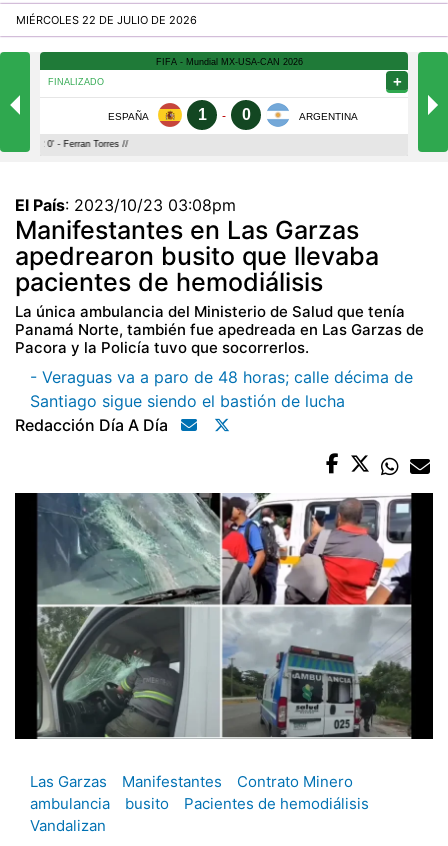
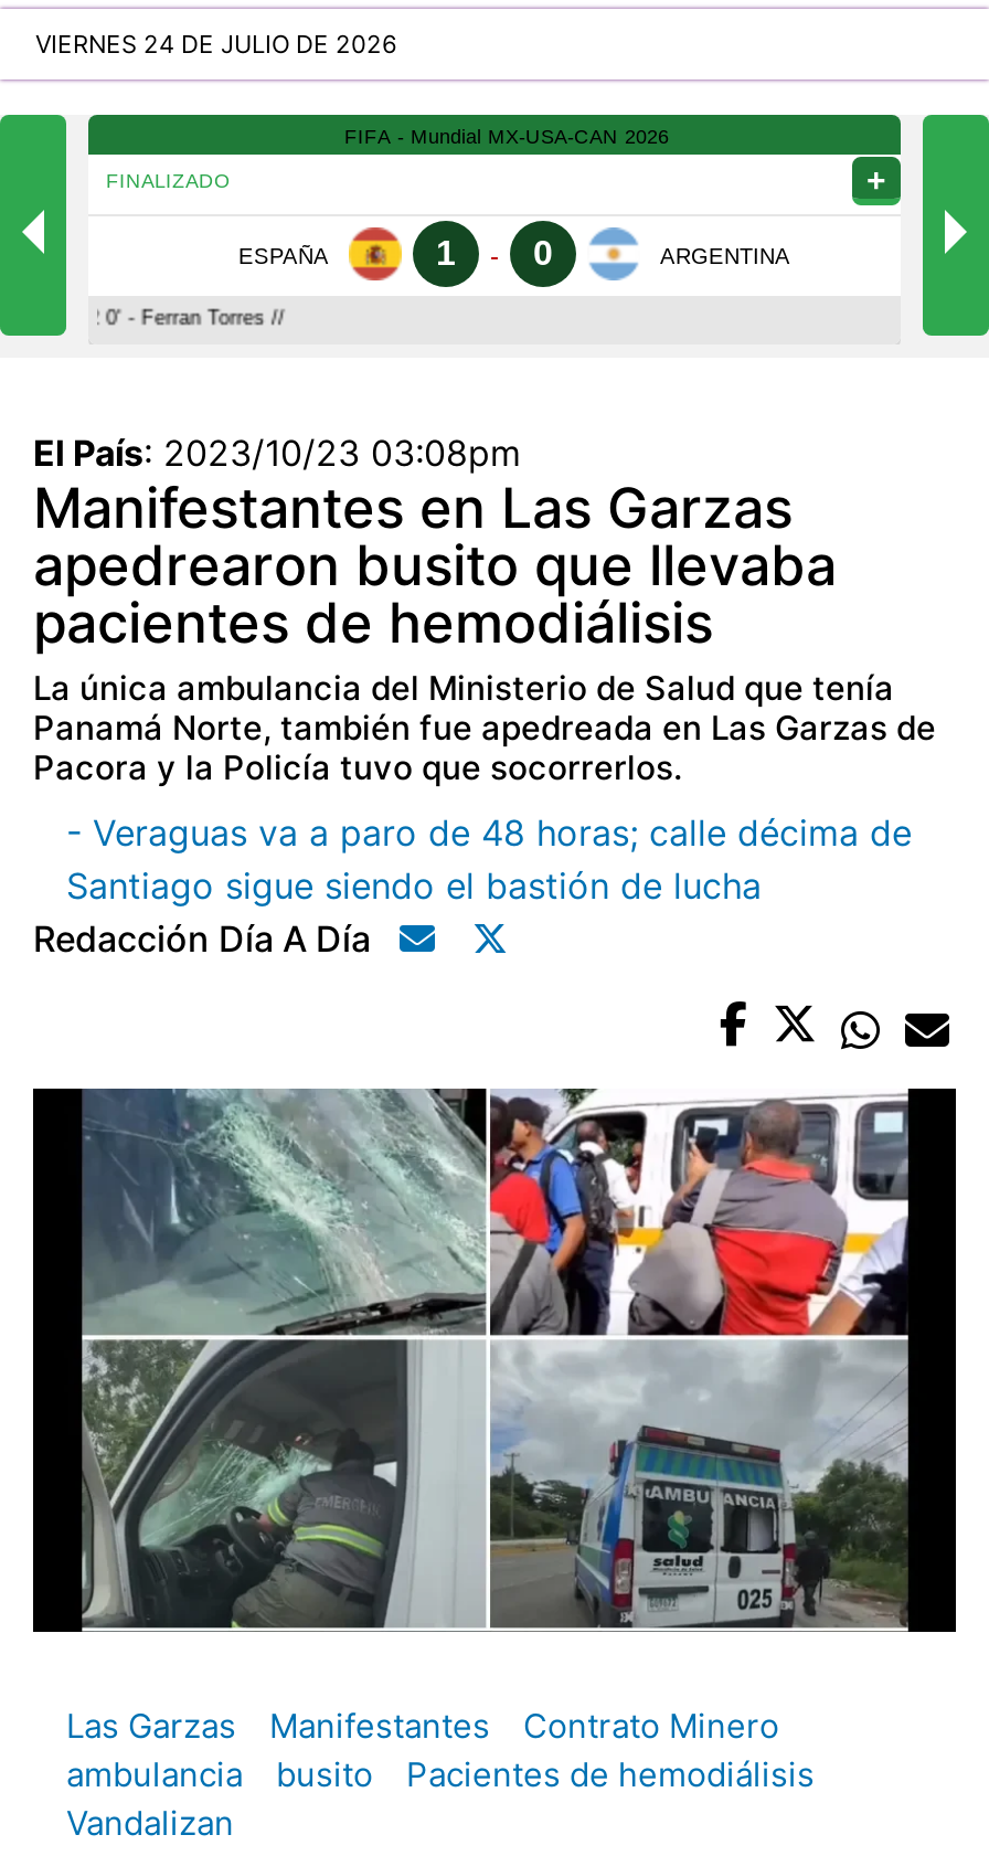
[16,13,197,27] MIÉRCOLES 22 DE JULIO DE 2026 -> [35,30,397,61] VIERNES 24 DE JULIO DE 2026

